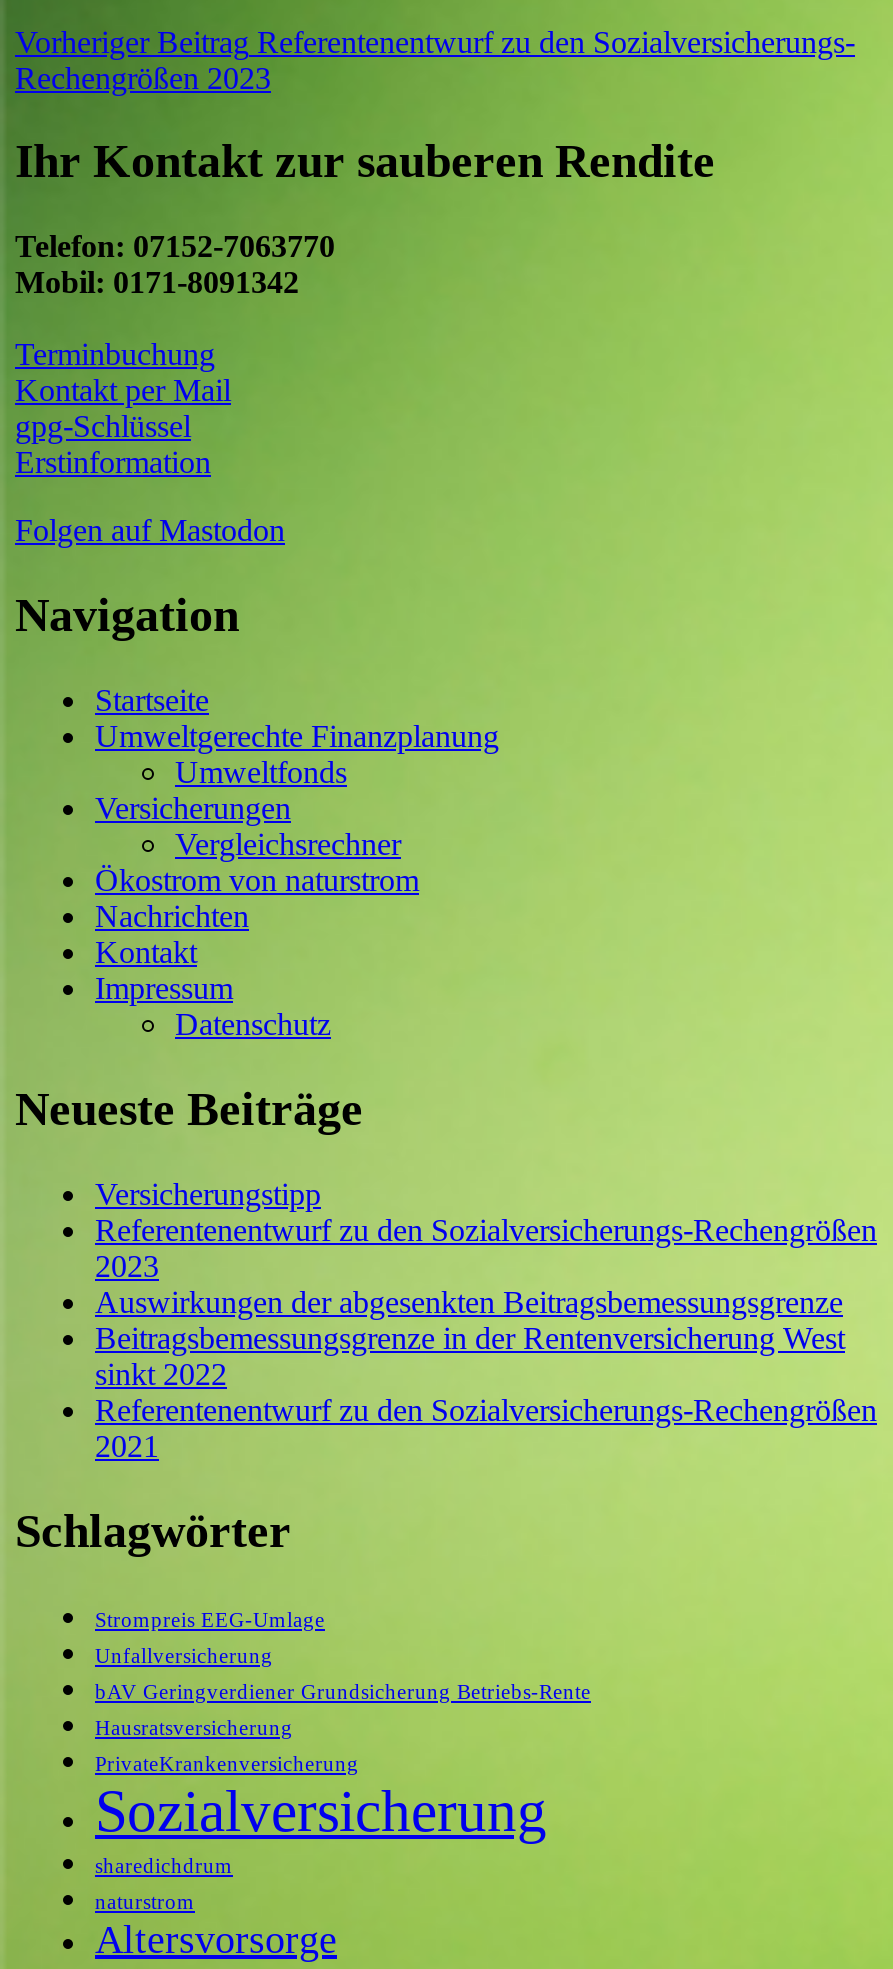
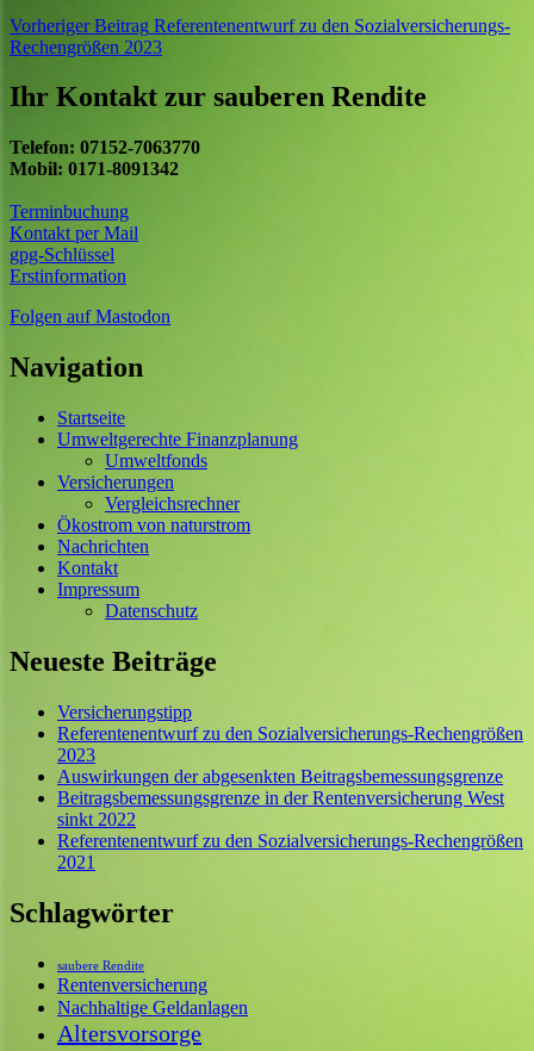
[95,1609,591,1913] Strompreis EEG-Umlage | Unfallversicherung | bAV Geringverdiener Grundsicherung Betriebs-Rente | Hausratsversicherung | PrivateKrankenversicherung | Sozialversicherung | sharedichdrum | naturstrom -> [57,959,248,1019] saubere Rendite | Rentenversicherung | Nachhaltige Geldanlagen

